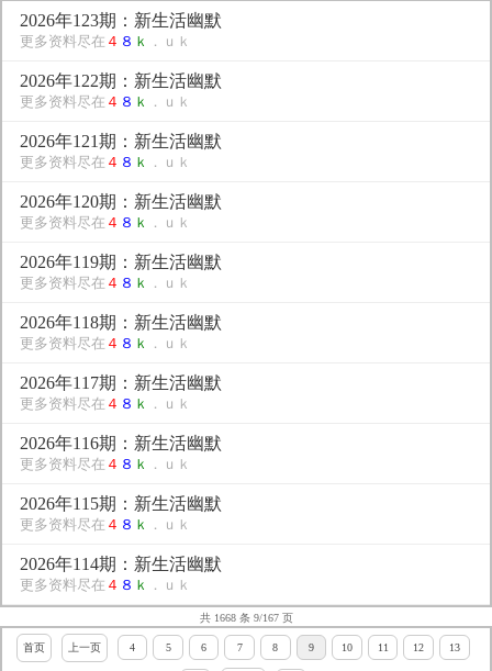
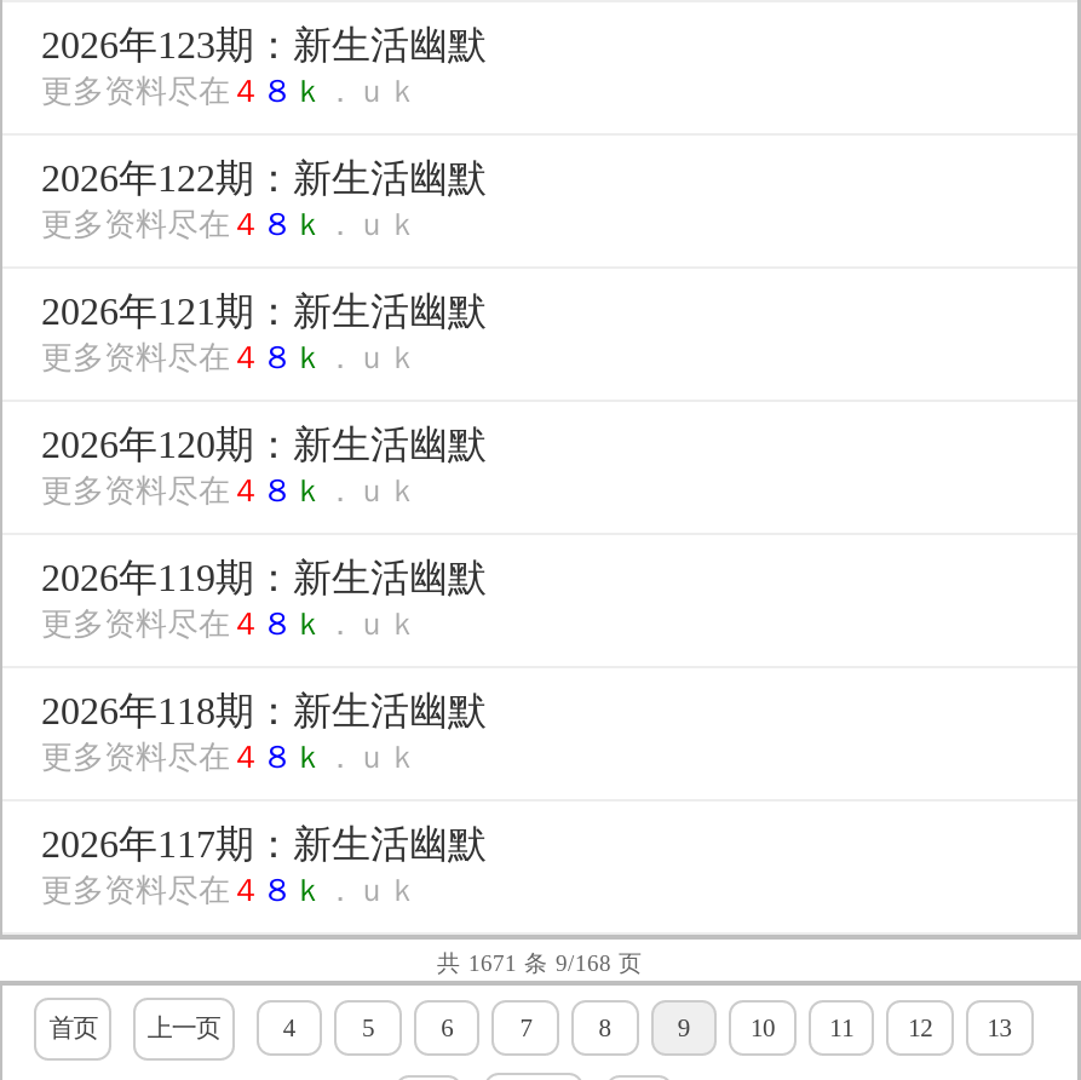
[20,433,293,624] 2026年116期：新生活幽默 | 更多资料尽在４８ｋ．ｕｋ | 2026年115期：新生活幽默 | 更多资料尽在４８ｋ．ｕｋ | 2026年114期：新生活幽默 | 更多资料尽在４８ｋ．ｕｋ | 共 1668 条 9/167 页 -> [437,950,643,977] 共 1671 条 9/168 页

